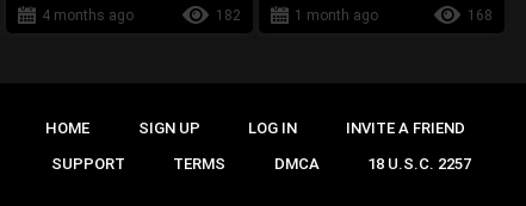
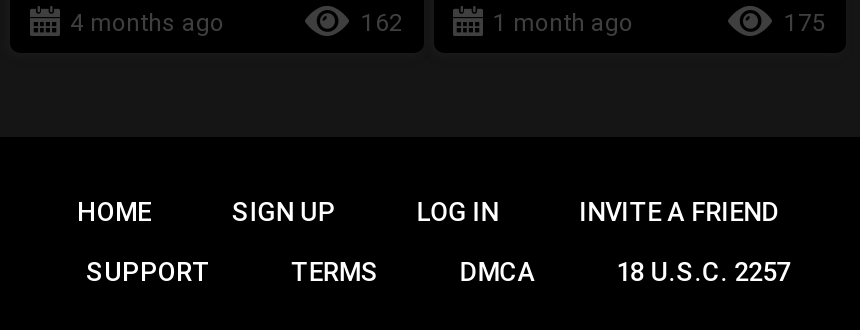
[215,7,240,24] 182 -> [361,9,403,37] 162
[468,7,493,24] 168 -> [784,9,826,37] 175

